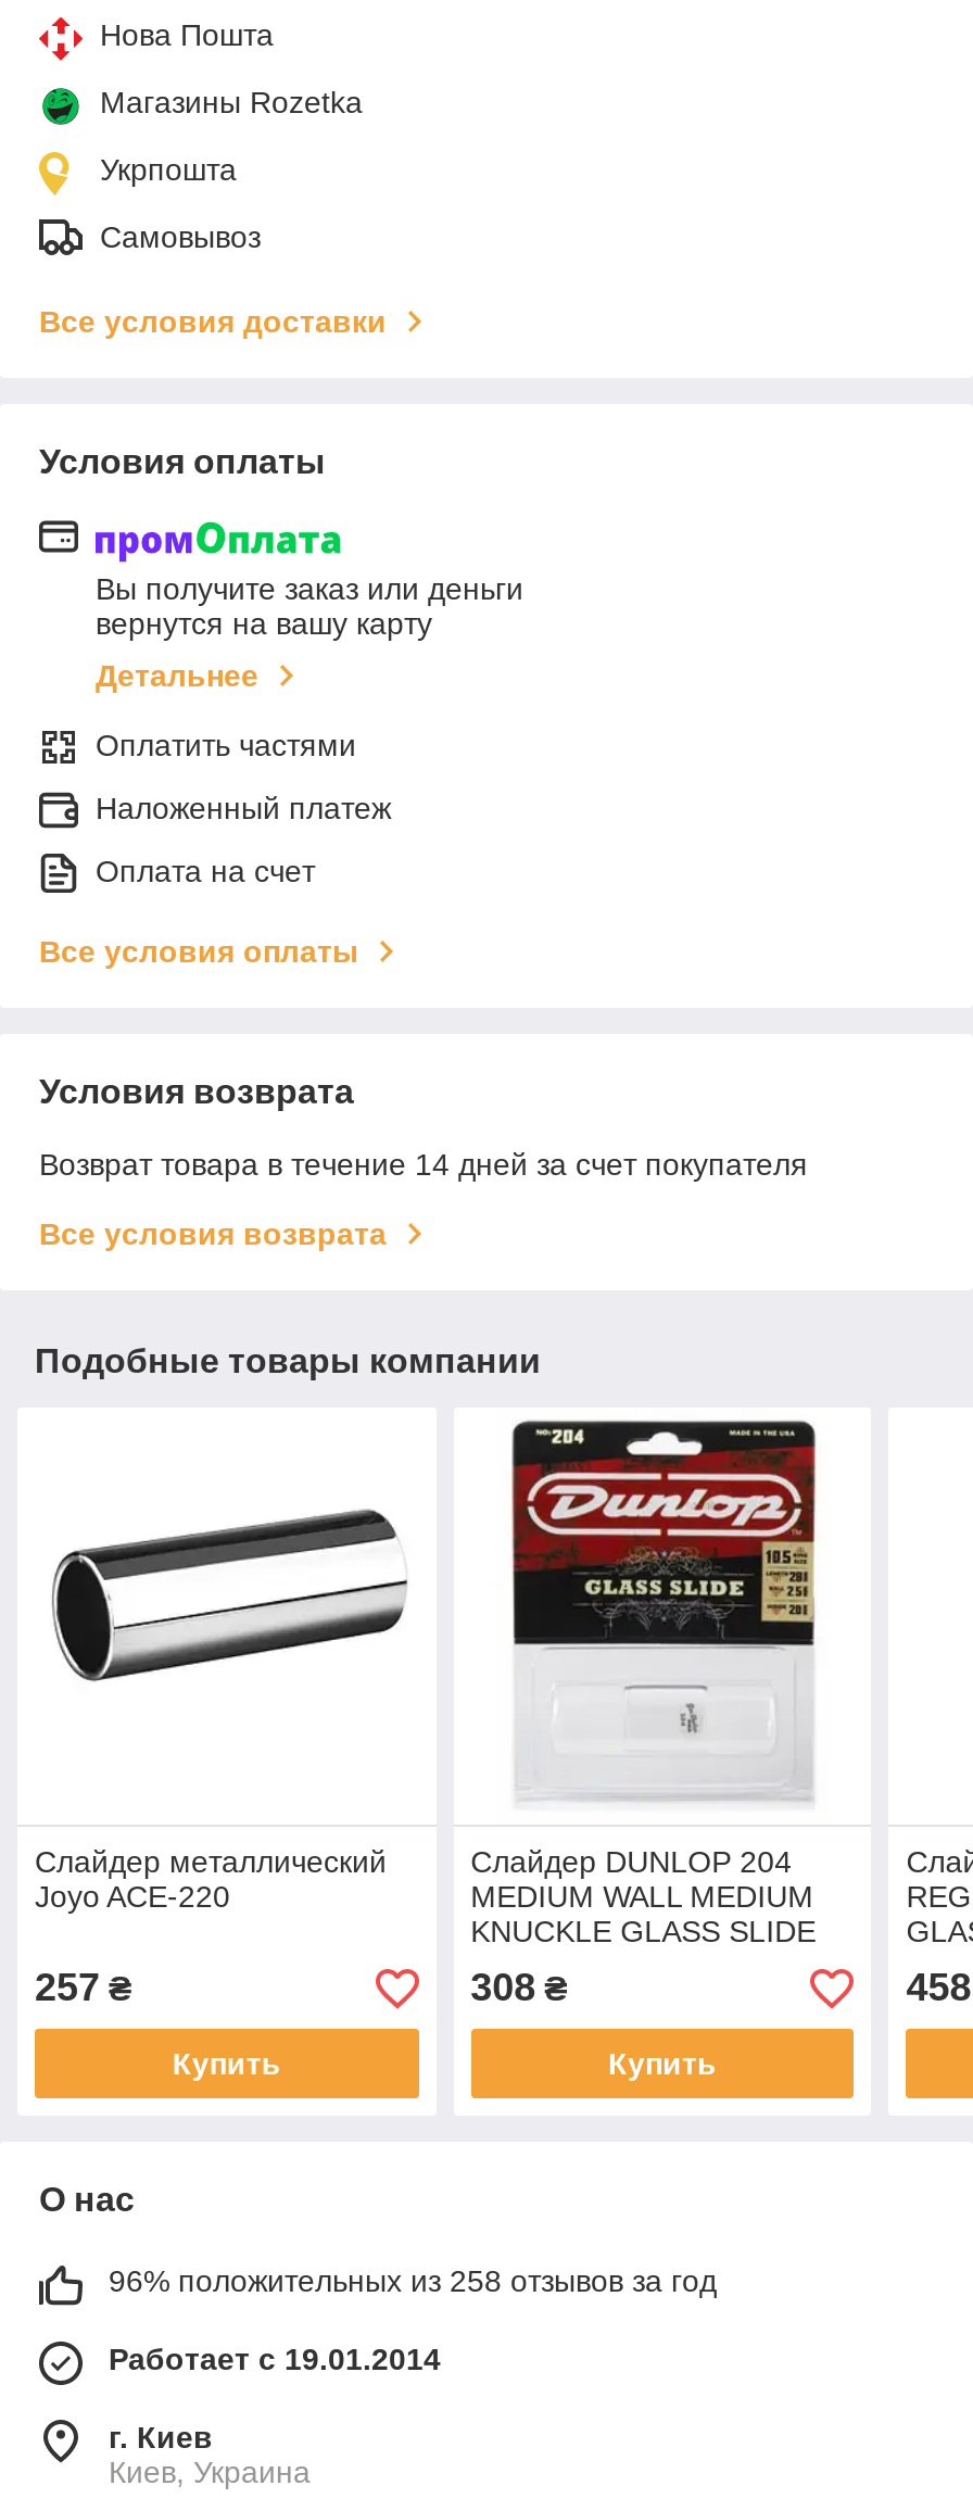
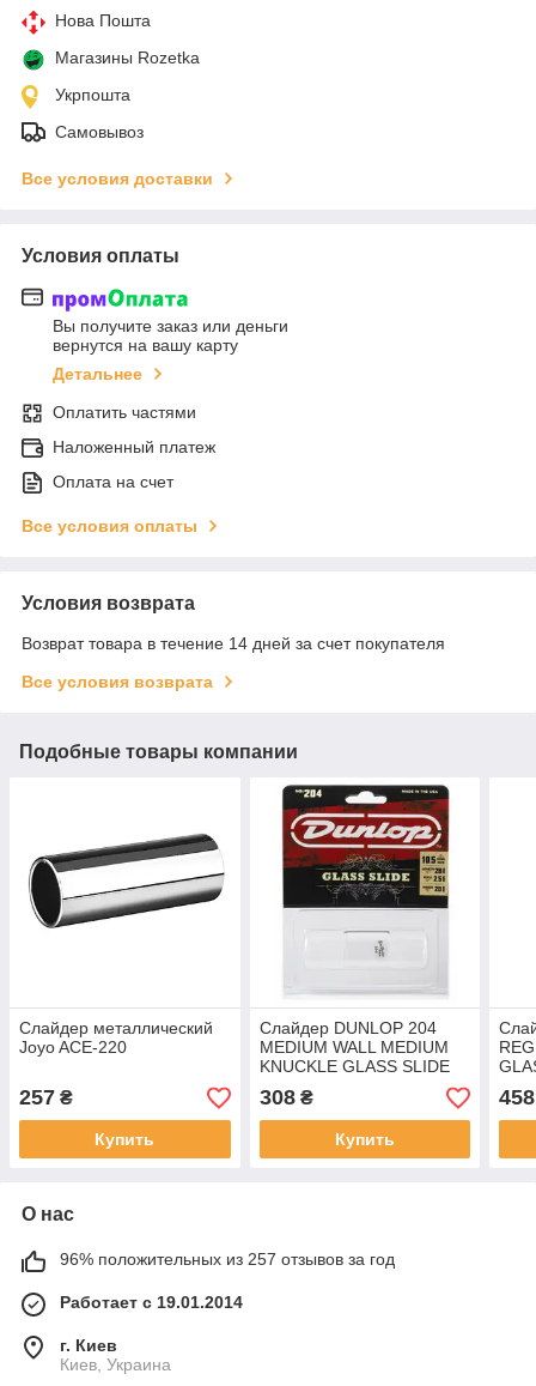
[109,2264,717,2299] 96% положительных из 258 отзывов за год -> [60,1250,395,1269] 96% положительных из 257 отзывов за год

